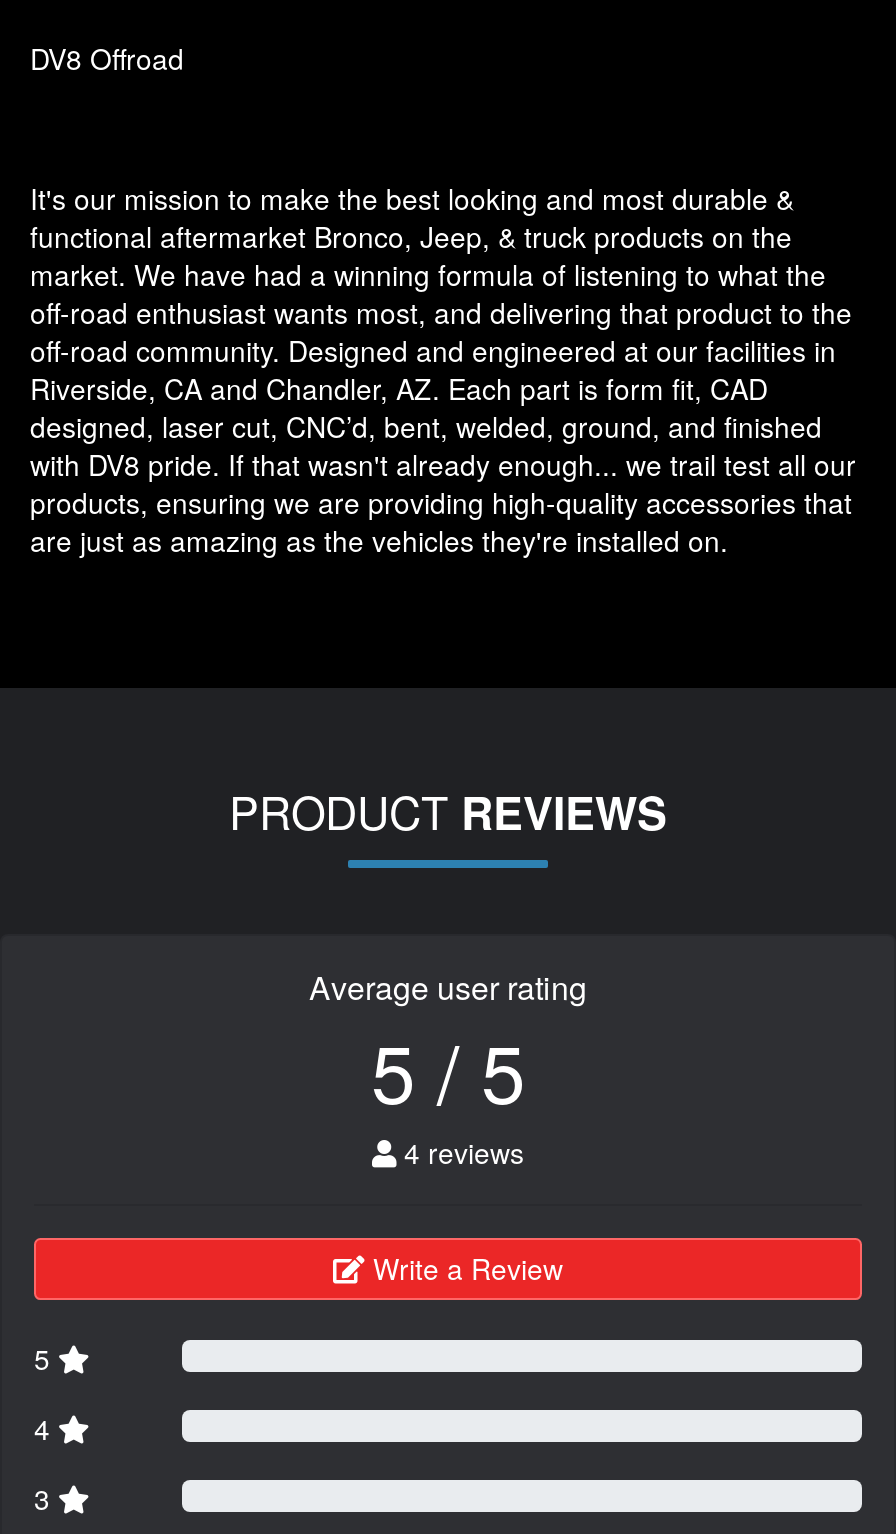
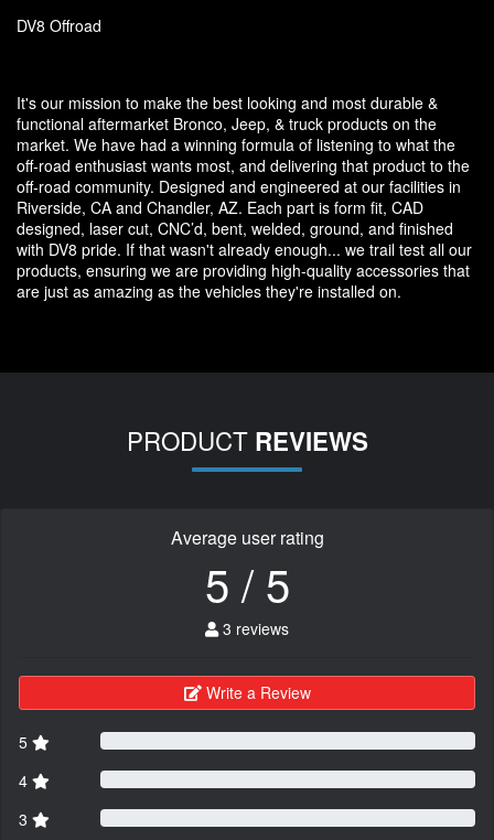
[396,1133,524,1173] 4 reviews -> [218,618,289,640] 3 reviews

